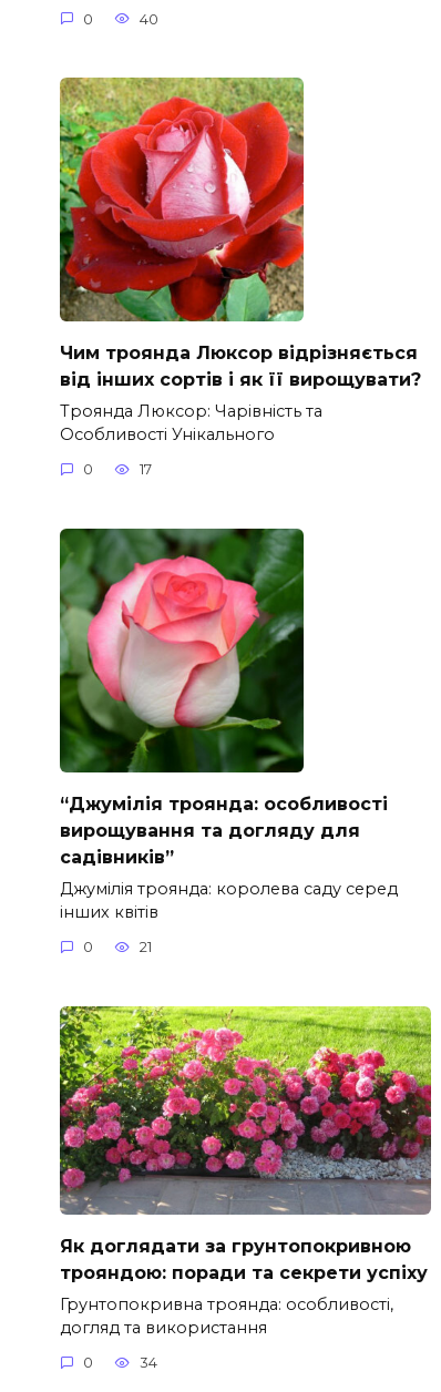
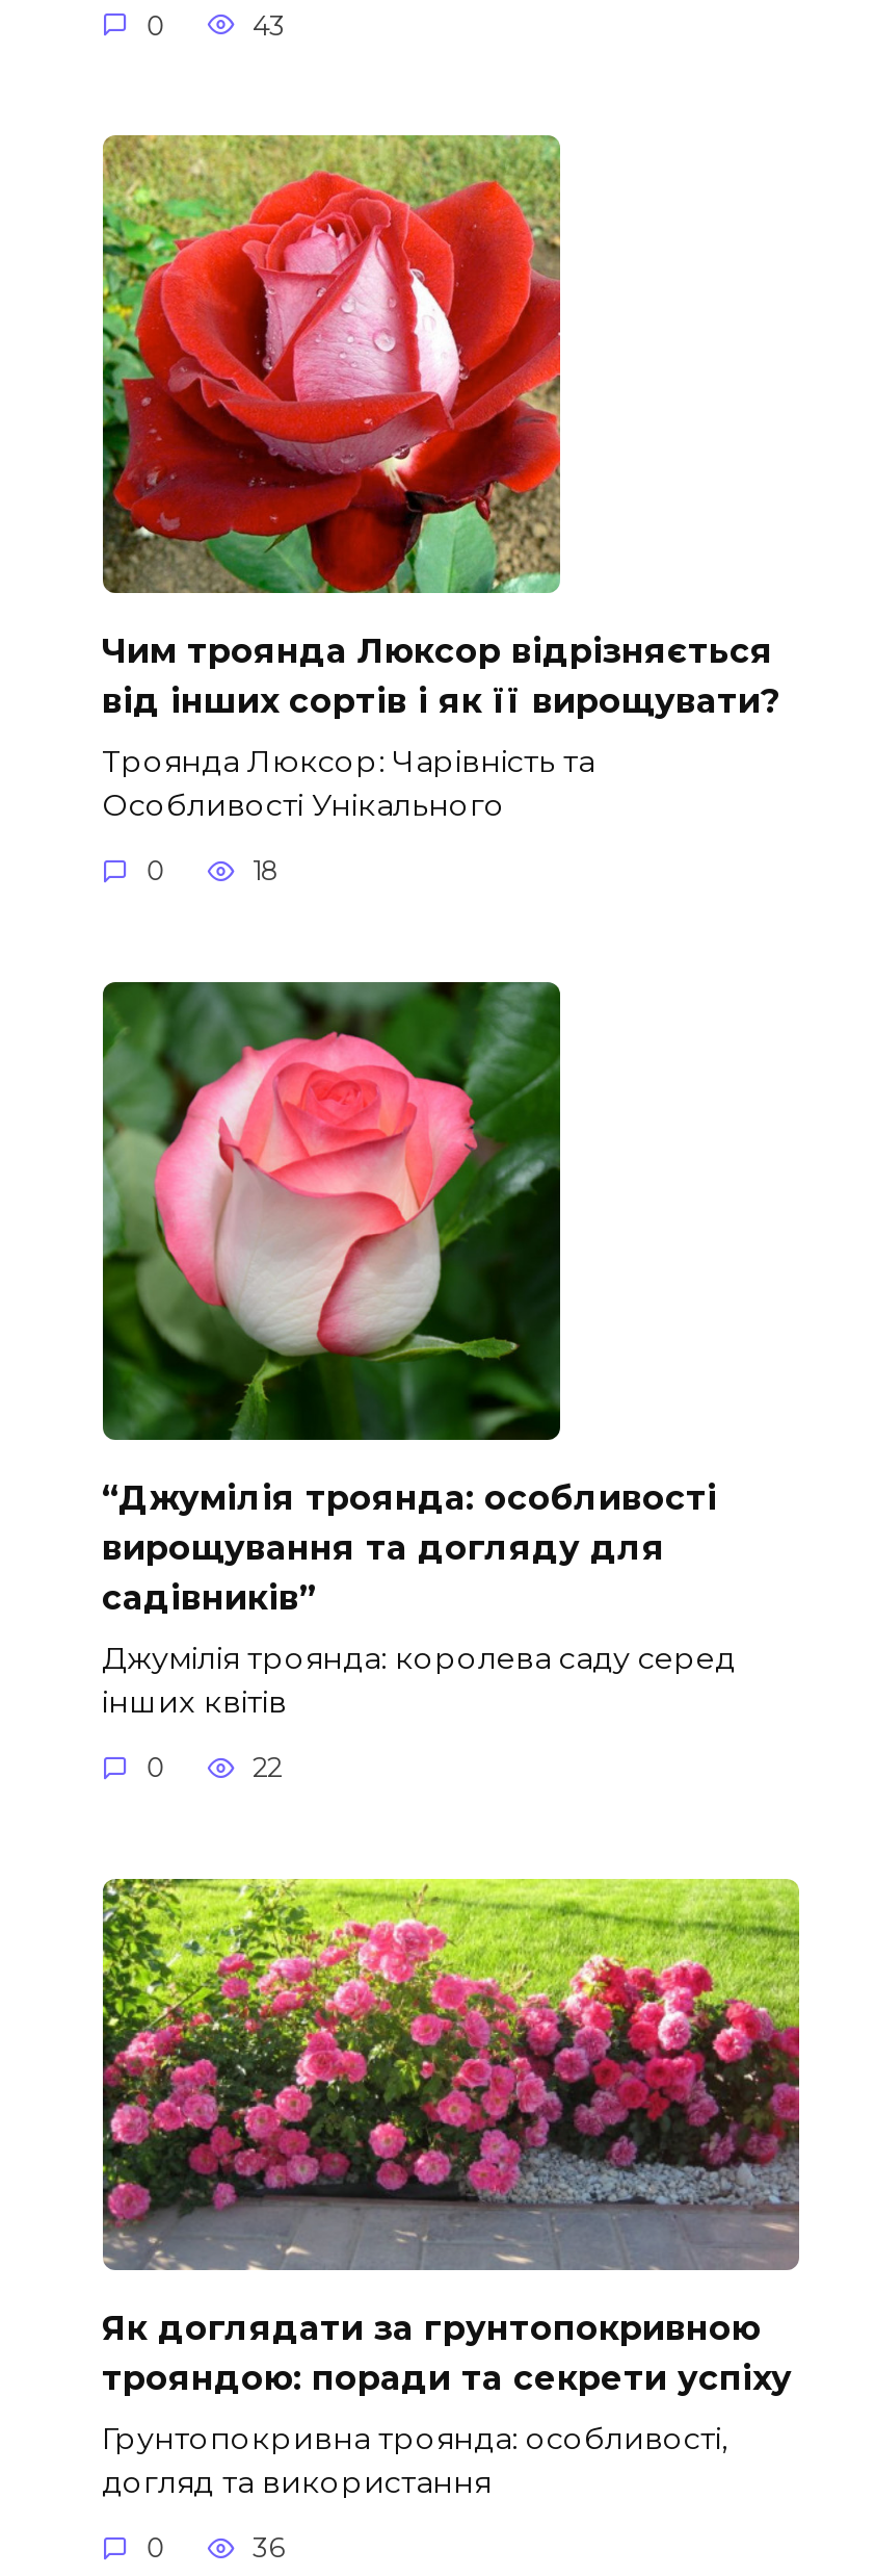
[140,11,158,27] 40 -> [253,10,286,41] 43
[140,461,152,478] 17 -> [253,856,280,887] 18
[140,939,152,955] 21 -> [253,1752,282,1783] 22
[140,1354,157,1371] 34 -> [253,2533,286,2564] 36

